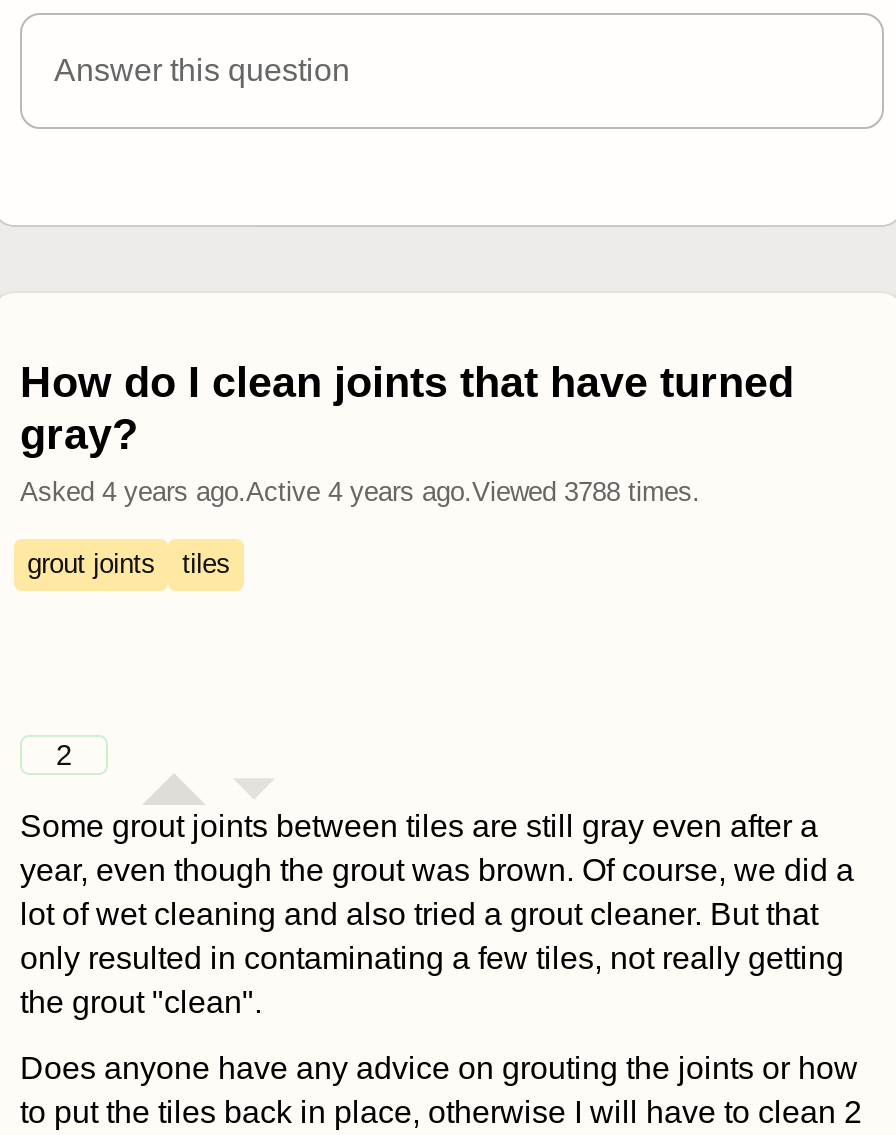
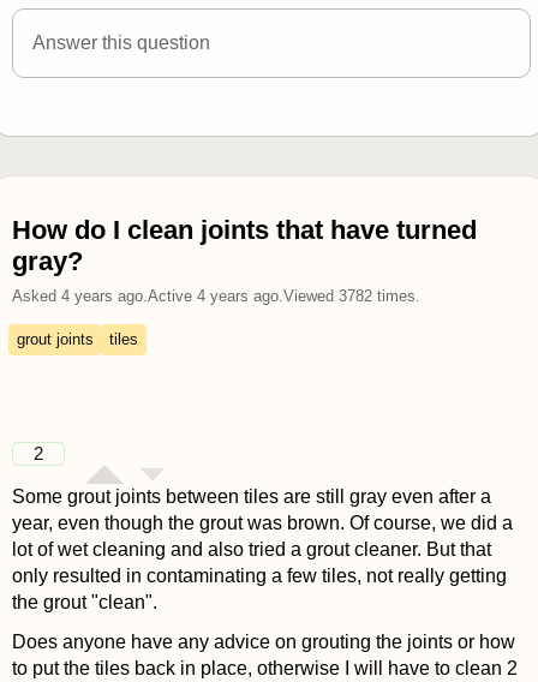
[20,477,700,507] Asked 4 years ago.Active 4 years ago.Viewed 3788 times. -> [12,287,420,305] Asked 4 years ago.Active 4 years ago.Viewed 3782 times.

